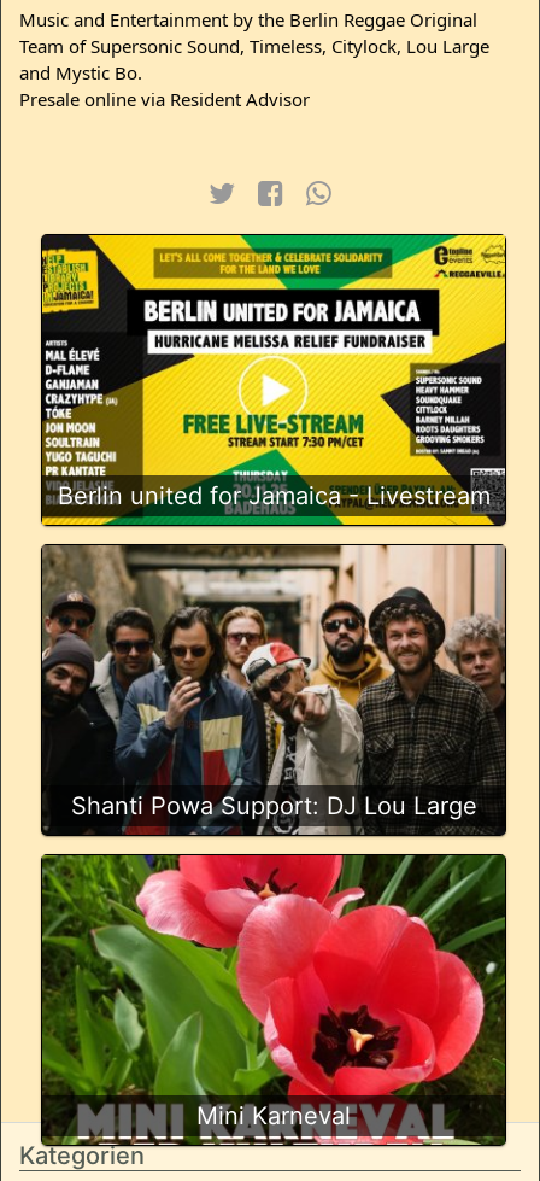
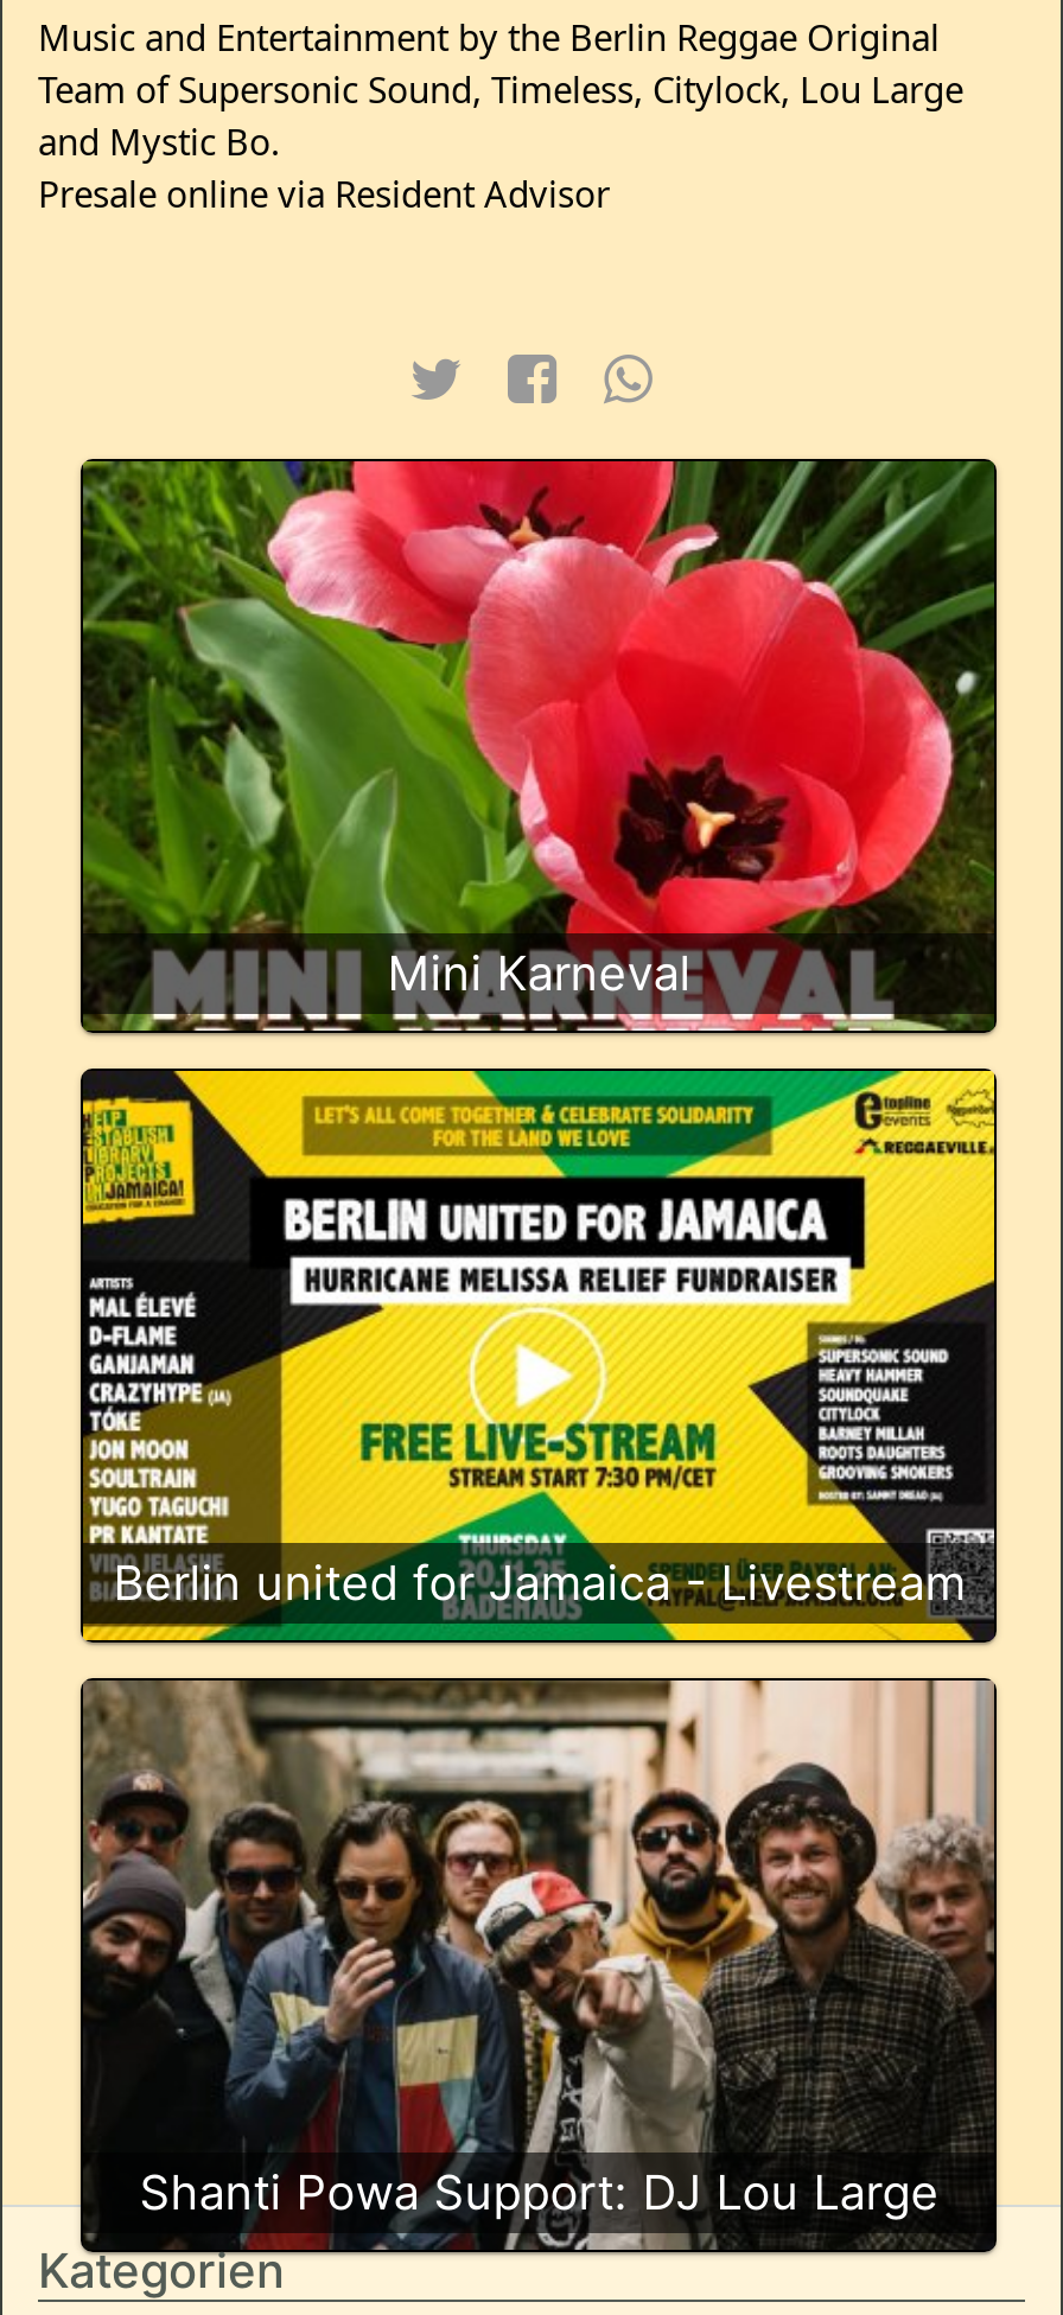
moved [40,233,507,821] -> [78,1066,999,2222]: [image] | Berlin united for Jamaica - Livestream | Shanti Powa Support: DJ Lou Large
moved [41,854,506,1146] -> [81,459,997,1033]: [image] | Mini Karneval

